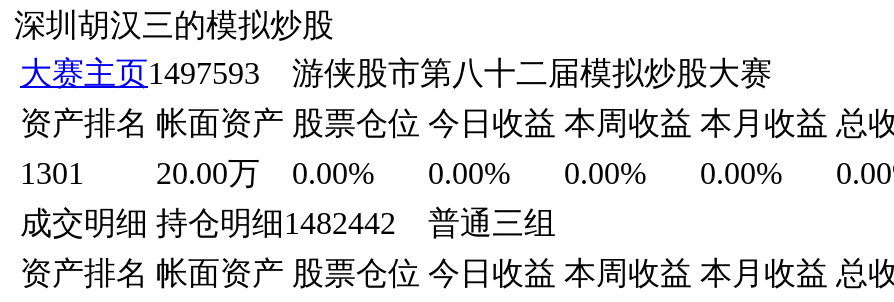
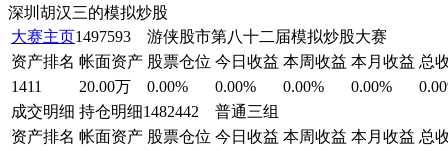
[20,156,84,190] 1301 -> [11,78,42,95] 1411

